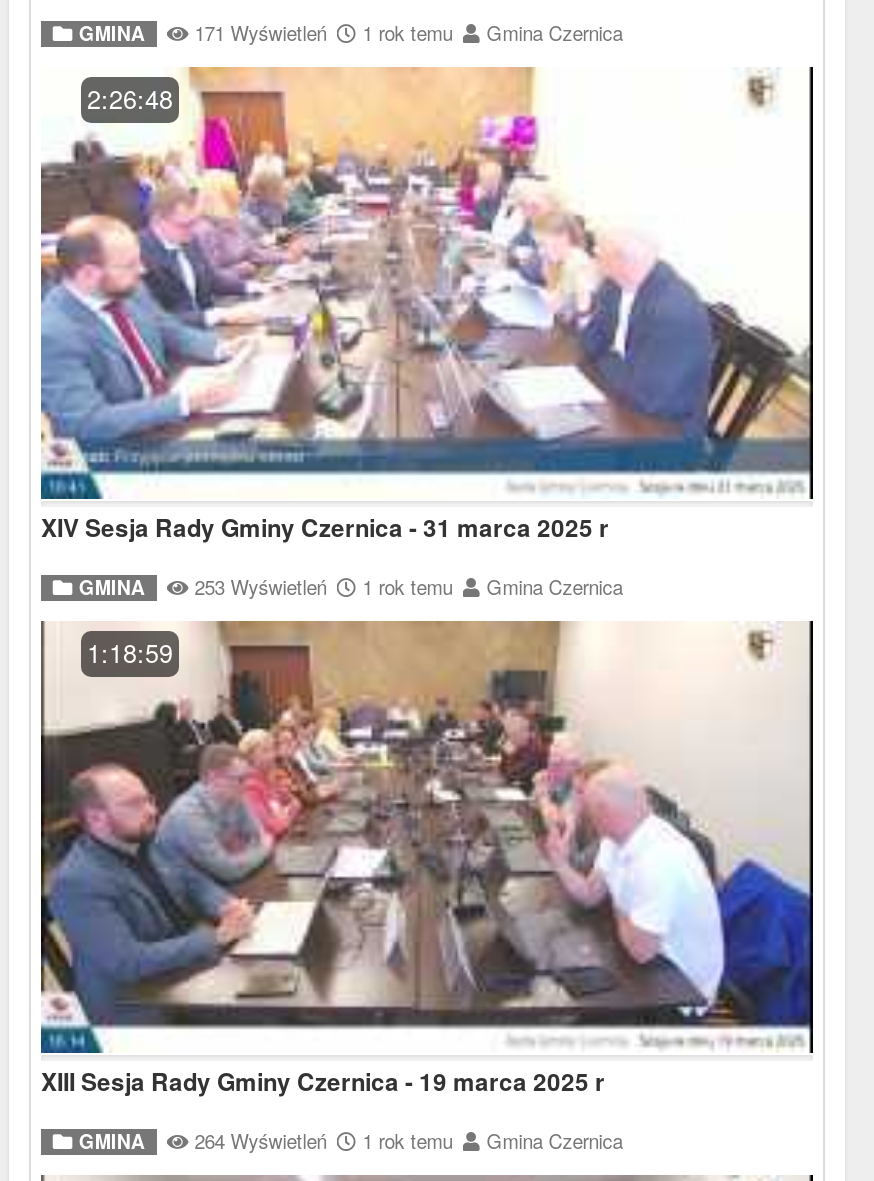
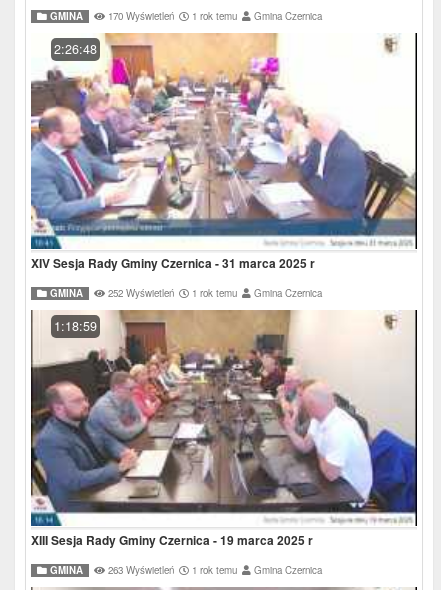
[73,19,623,47] GMINA 171 Wyświetleń 1 rok temu Gmina Czernica -> [47,9,322,23] GMINA 170 Wyświetleń 1 rok temu Gmina Czernica
[73,573,623,601] GMINA 253 Wyświetleń 1 rok temu Gmina Czernica -> [47,286,322,300] GMINA 252 Wyświetleń 1 rok temu Gmina Czernica
[73,1127,623,1155] GMINA 264 Wyświetleń 1 rok temu Gmina Czernica -> [47,563,322,577] GMINA 263 Wyświetleń 1 rok temu Gmina Czernica

